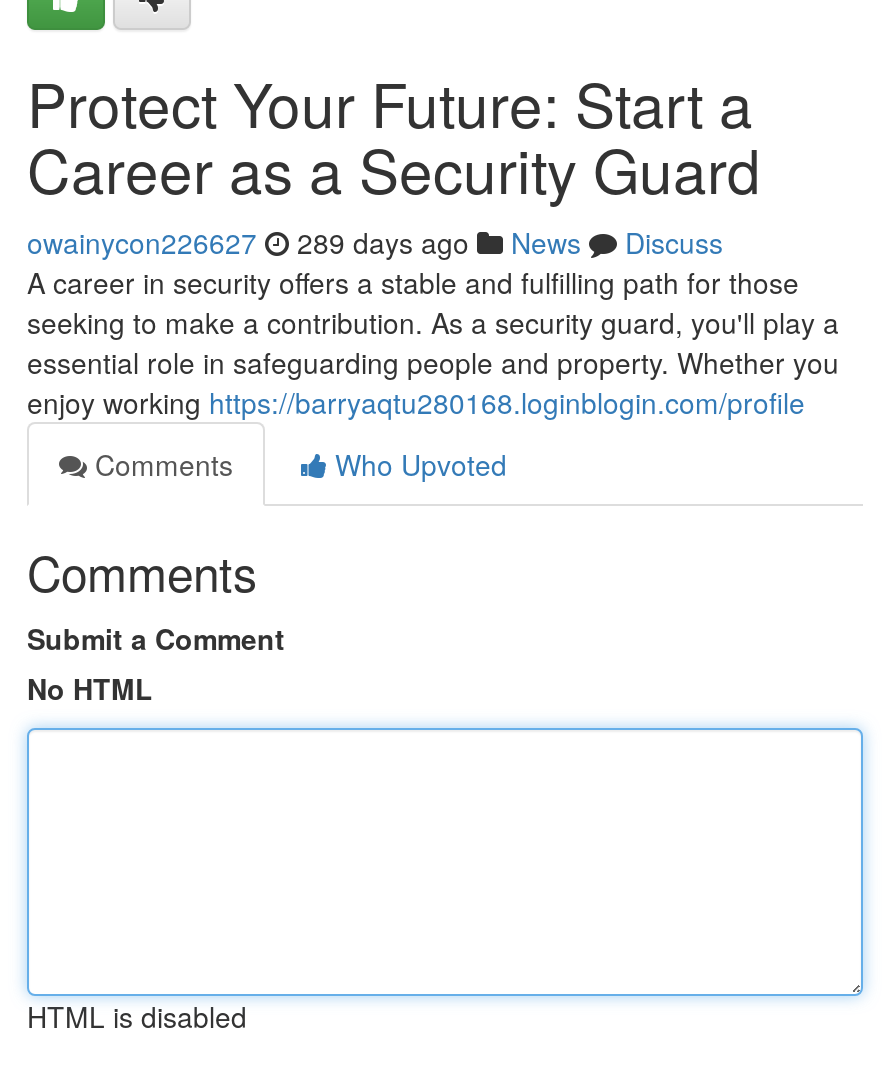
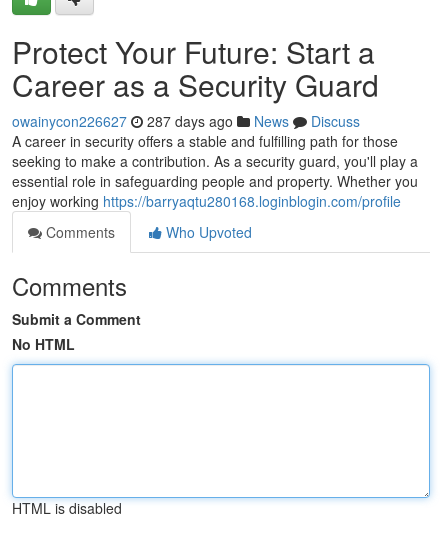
[27,222,723,262] owainycon226627 289 days ago News Discuss -> [12,111,360,131] owainycon226627 287 days ago News Discuss

